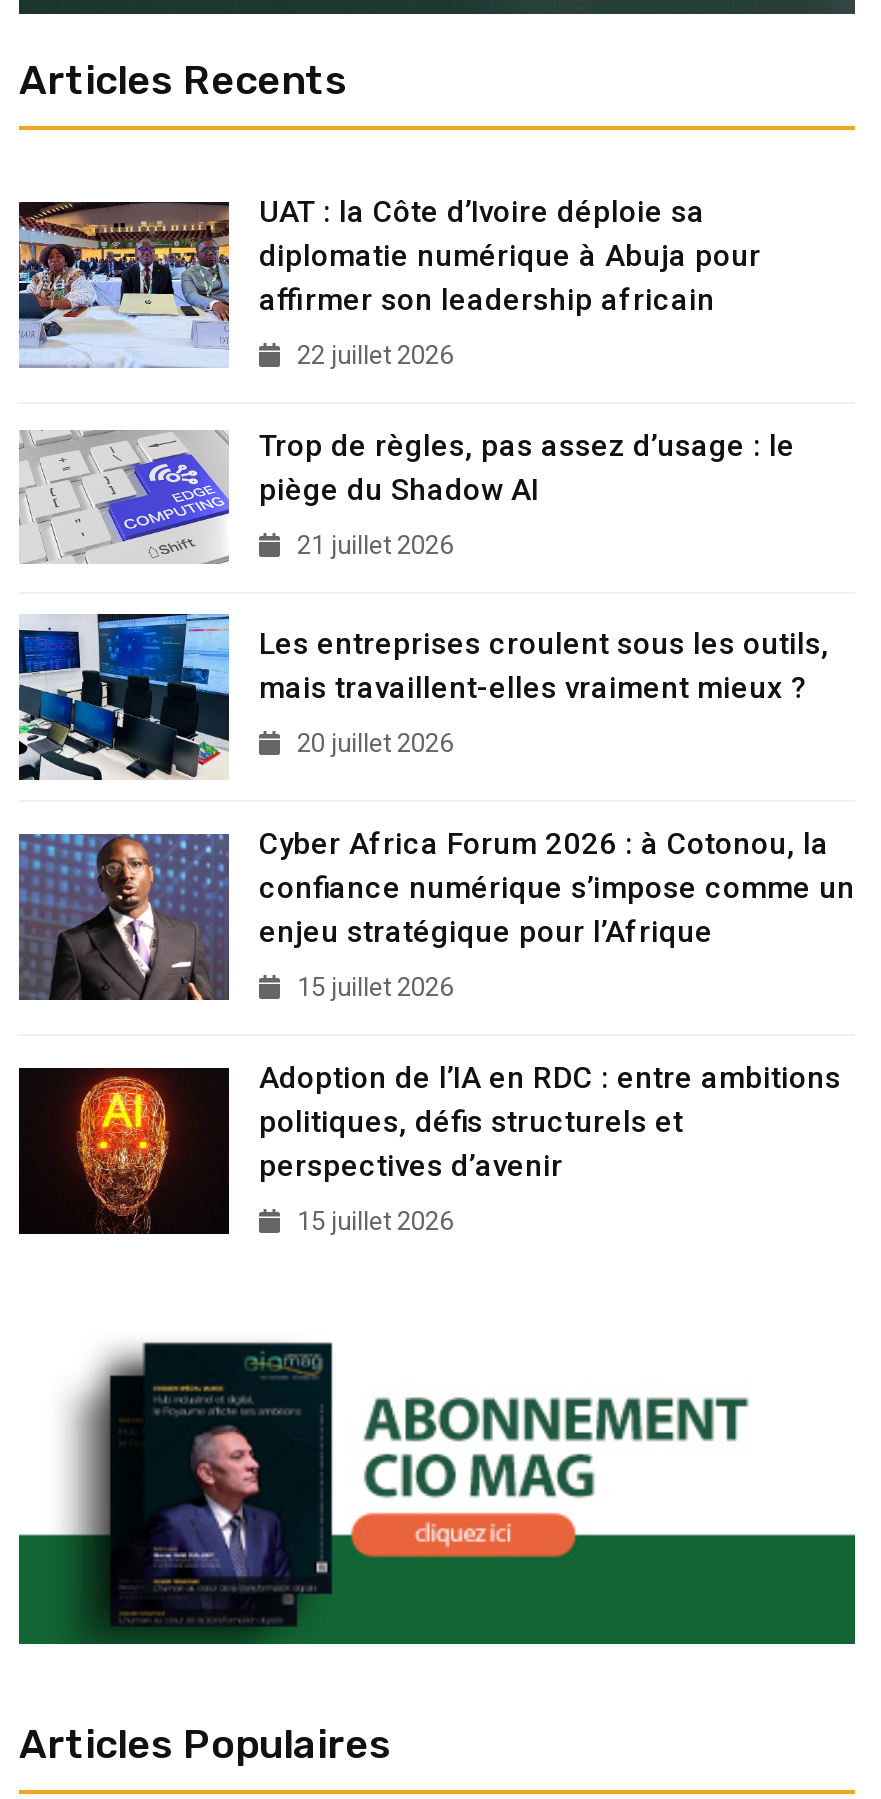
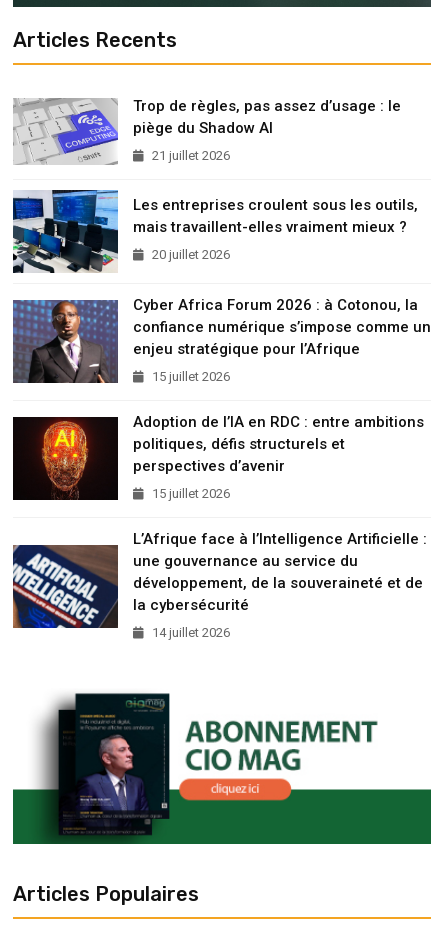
[17,194,761,370] [image] | UAT : la Côte d’Ivoire déploie sa | diplomatie numérique à Abuja pour | affirmer son leadership africain | 22 juillet 2026 -> none
moved [21,428,855,1236] -> [14,97,431,501]: [image] | Trop de règles, pas assez d’usage : le | piège du Shadow AI | ... | perspectives d’avenir | 15 juillet 2026
none -> [12,530,427,640] [image] | L’Afrique face à l’Intelligence Artificielle : | une gouvernance au service du | développement, de la souveraineté et de | la cybersécurité | 14 juillet 2026

